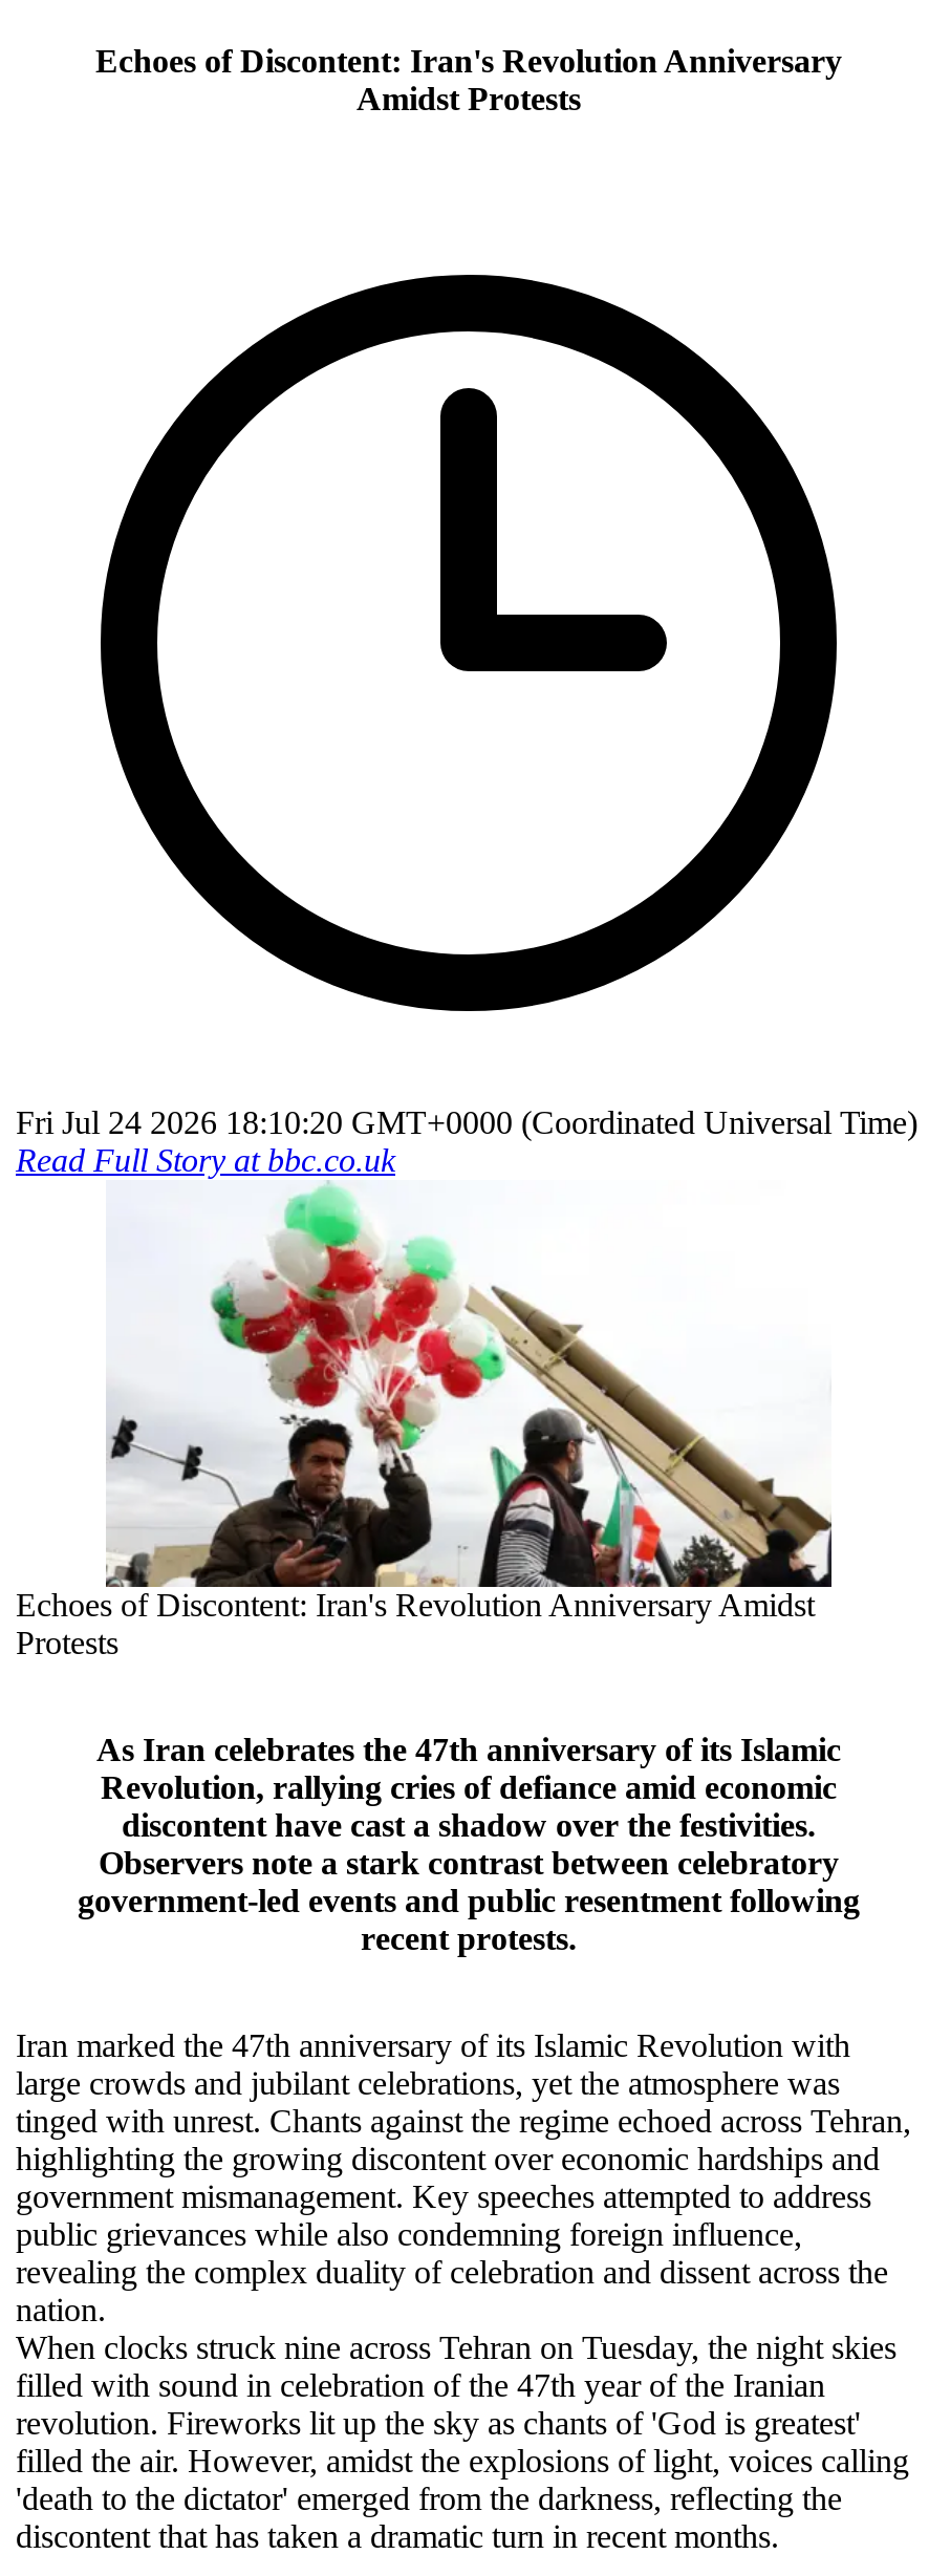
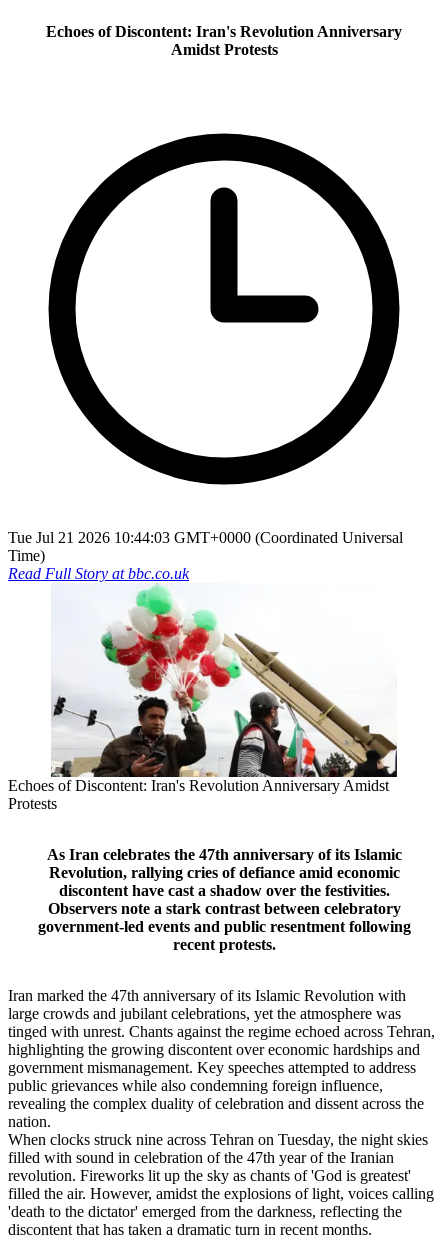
[16,1103,917,1139] Fri Jul 24 2026 18:10:20 GMT+0000 (Coordinated Universal Time) -> [8,528,403,563] Tue Jul 21 2026 10:44:03 GMT+0000 (Coordinated Universal | Time)

